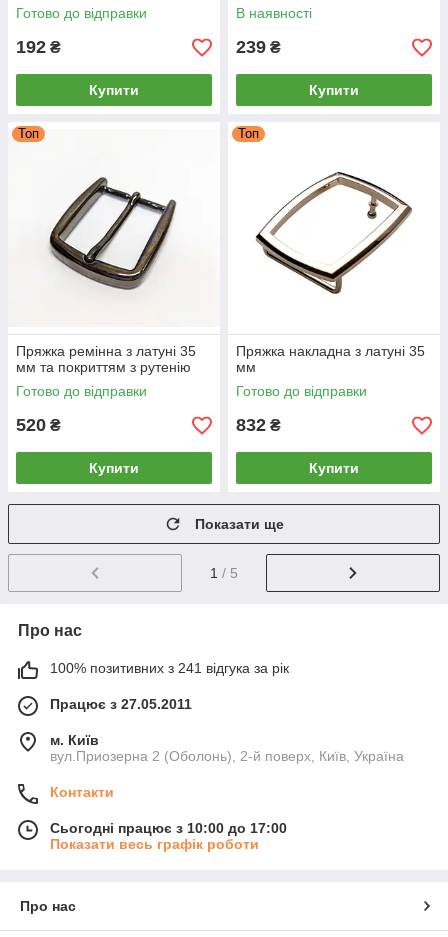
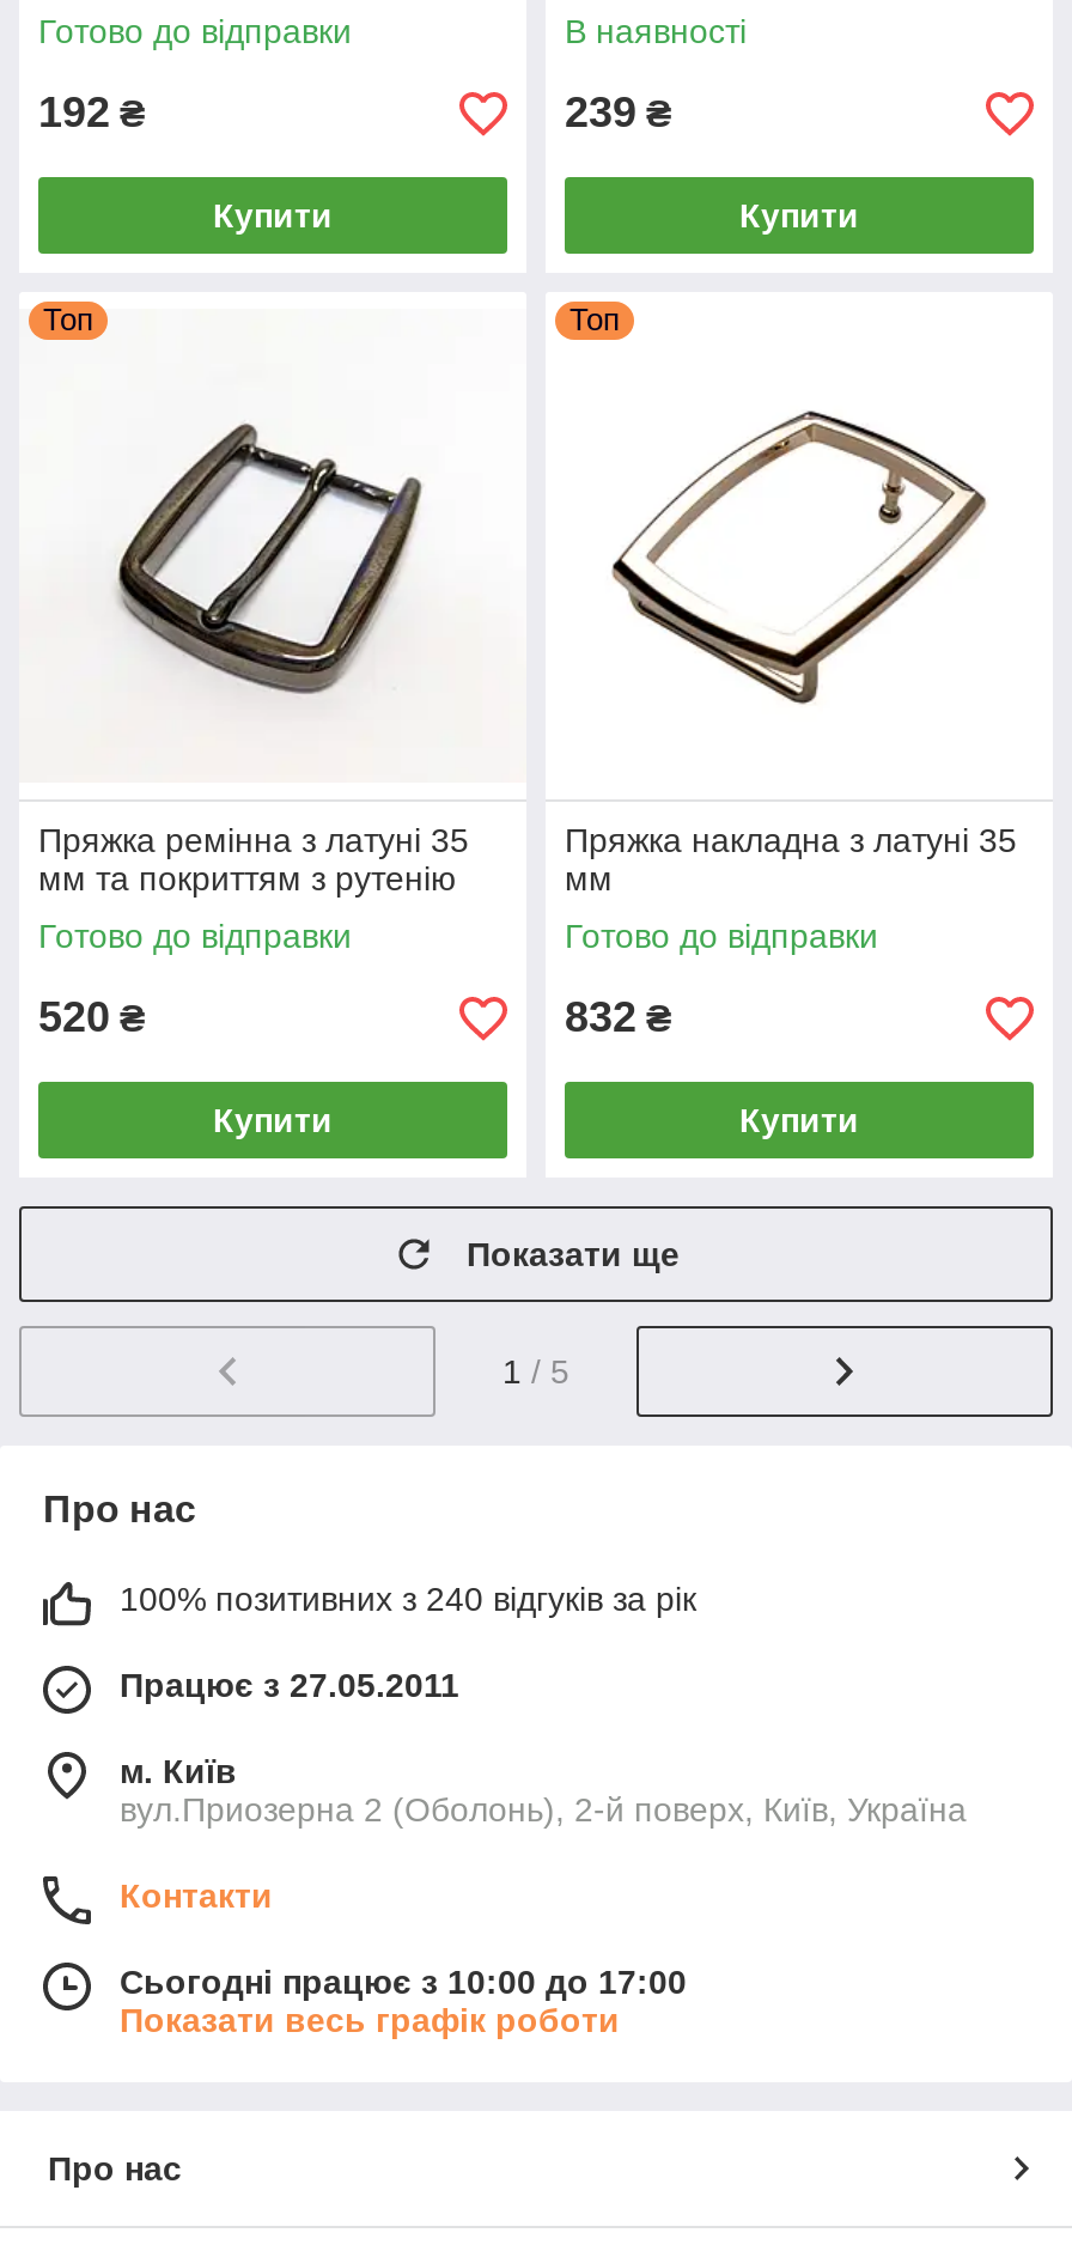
[50,660,289,676] 100% позитивних з 241 відгука за рік -> [120,1580,696,1618] 100% позитивних з 240 відгуків за рік

